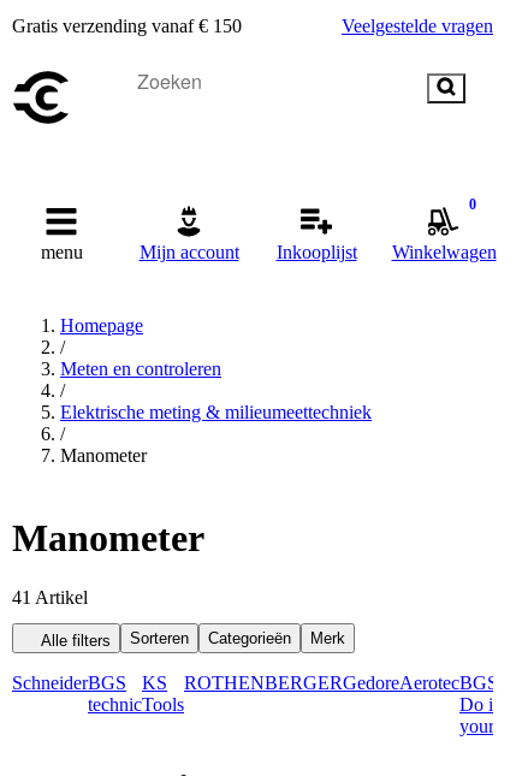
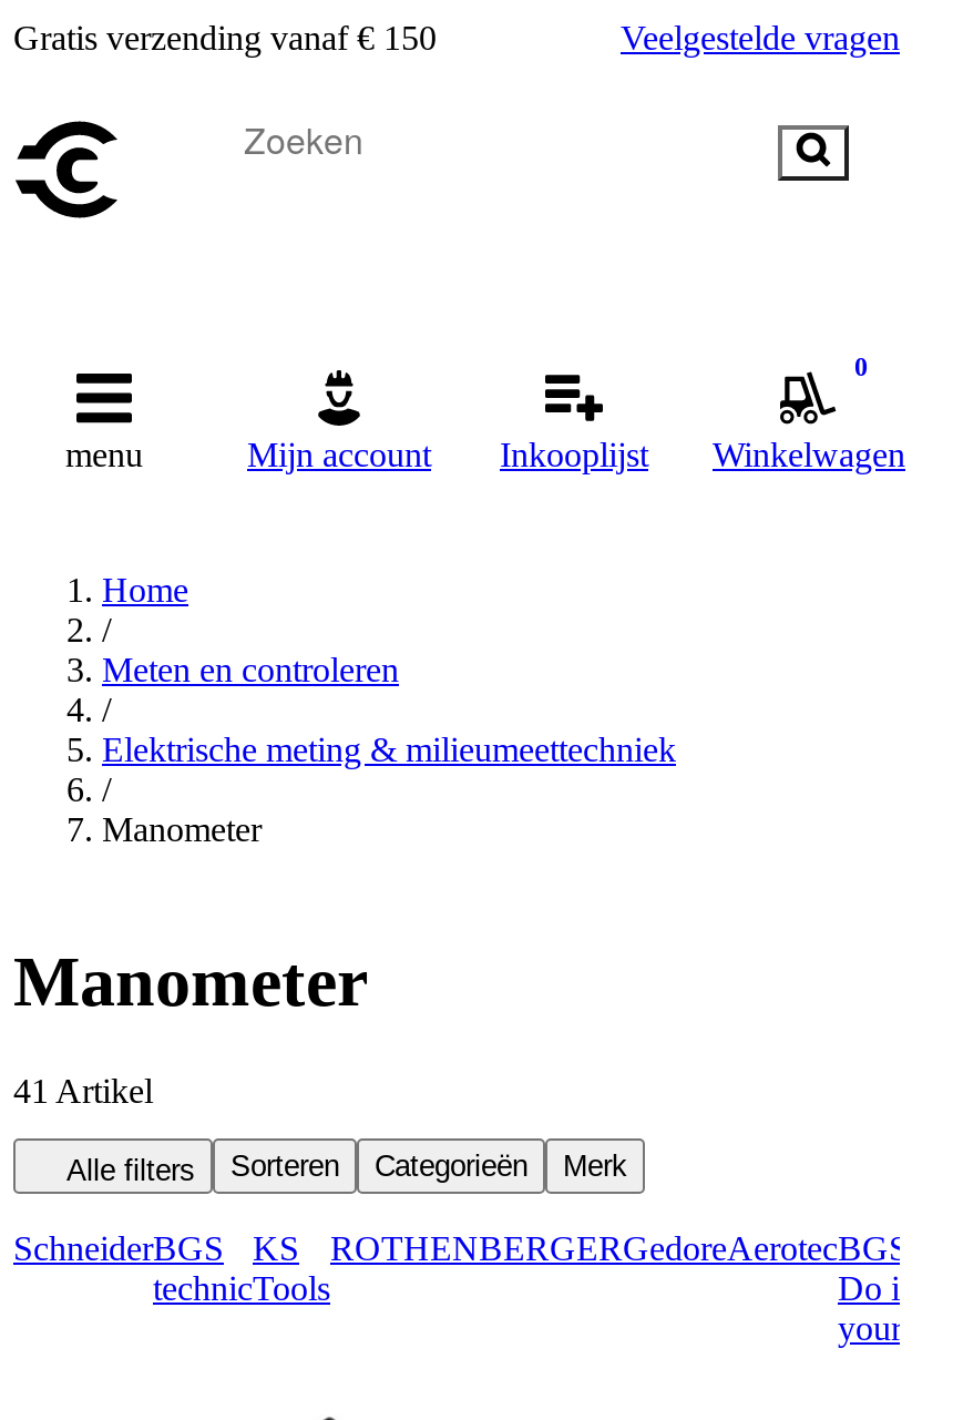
[60,315,143,336] Homepage -> [102,571,188,609] Home

